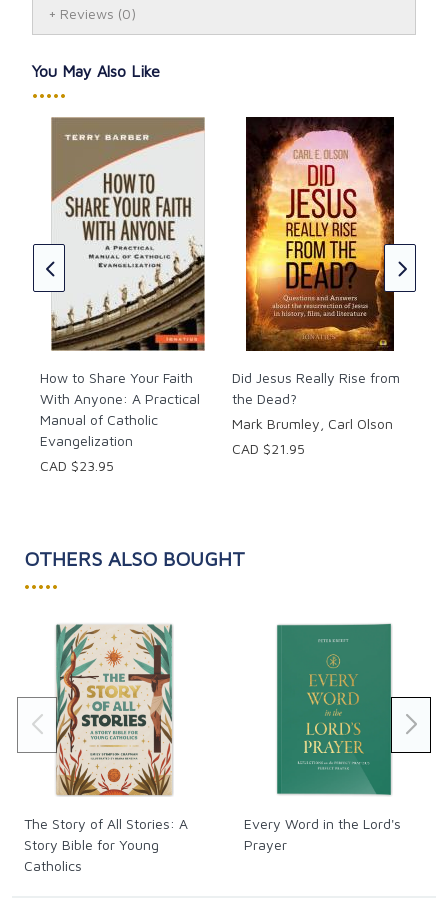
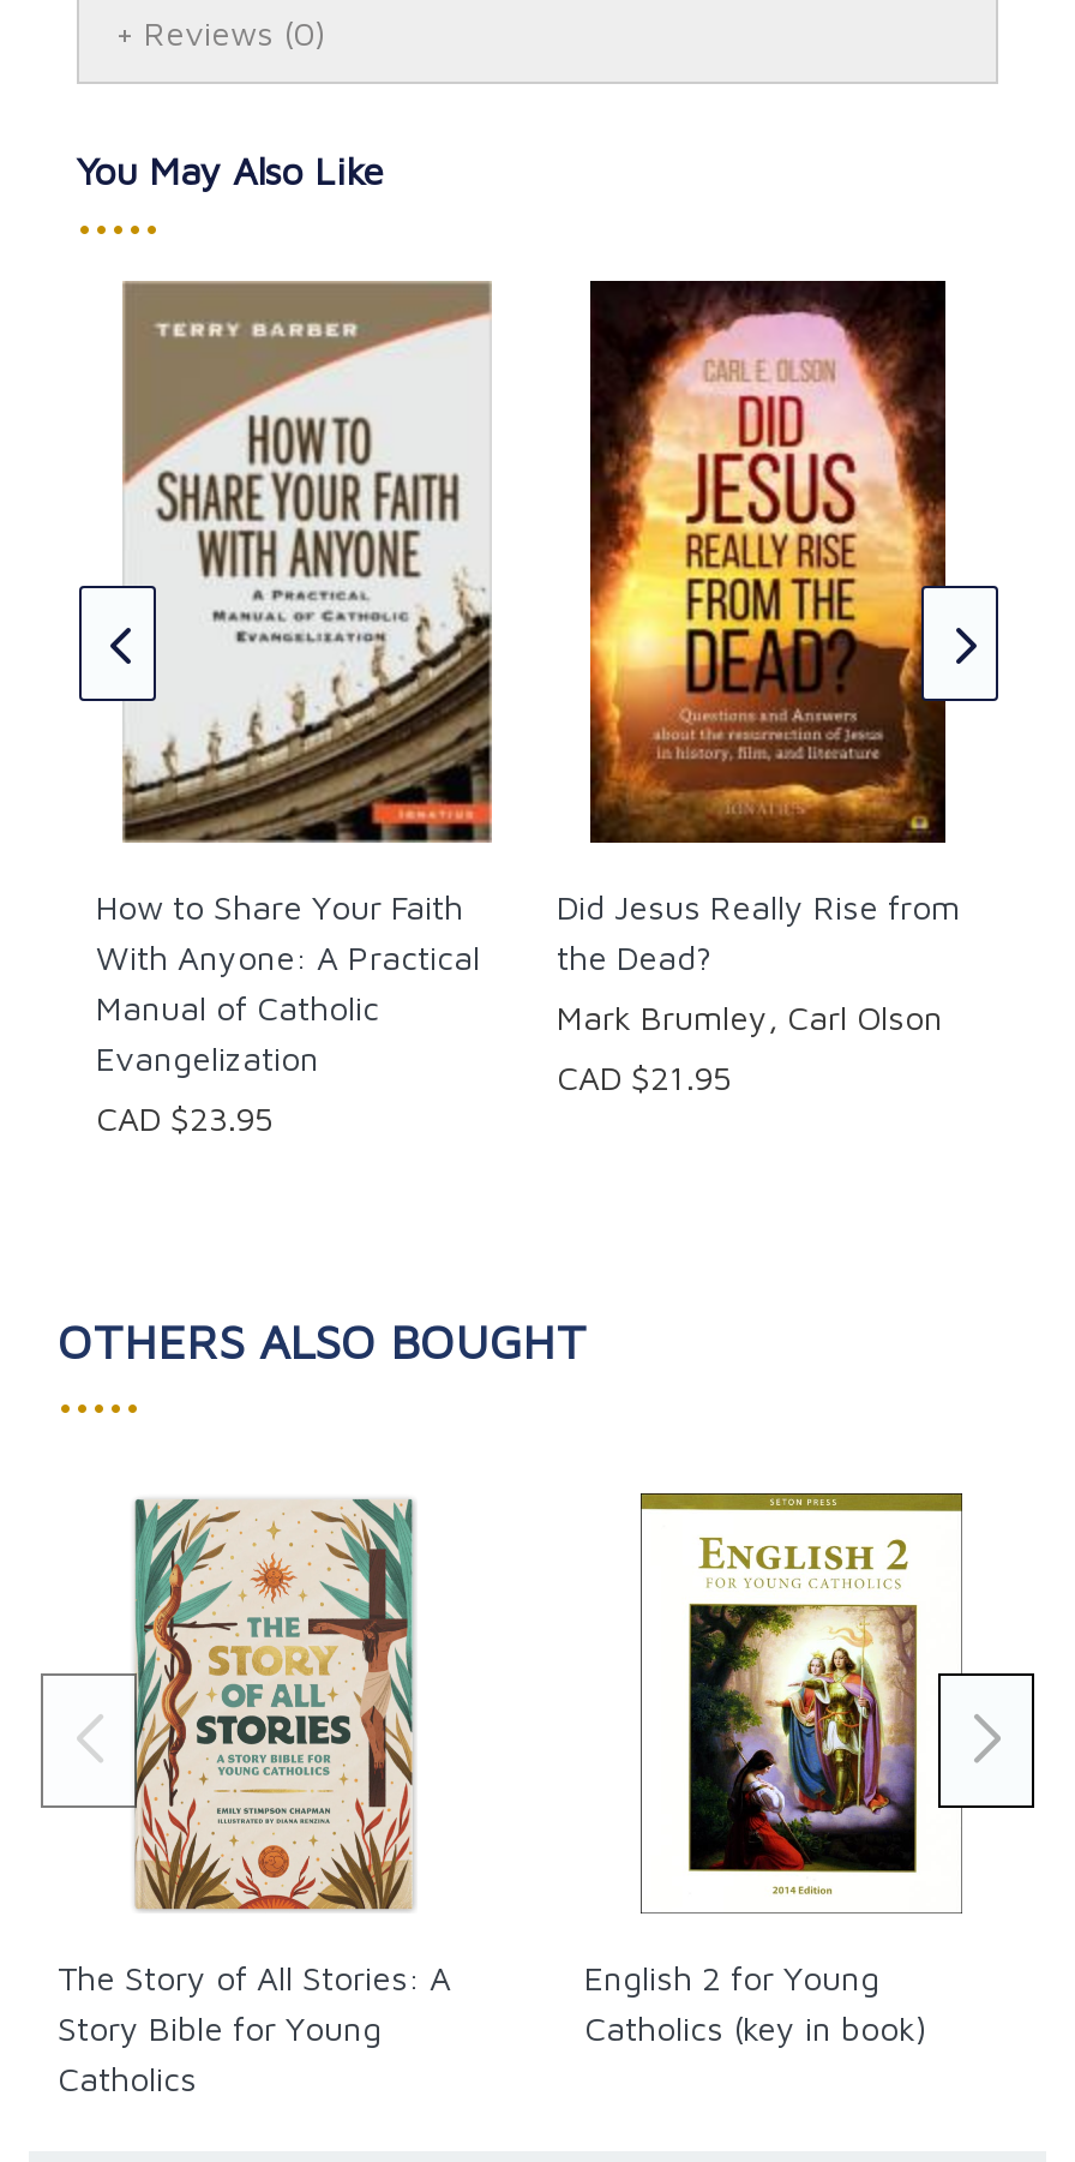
[243,622,401,853] [image] | Every Word in the Lord's | Prayer -> [584,1491,965,2048] [image] | English 2 for Young | Catholics (key in book)

